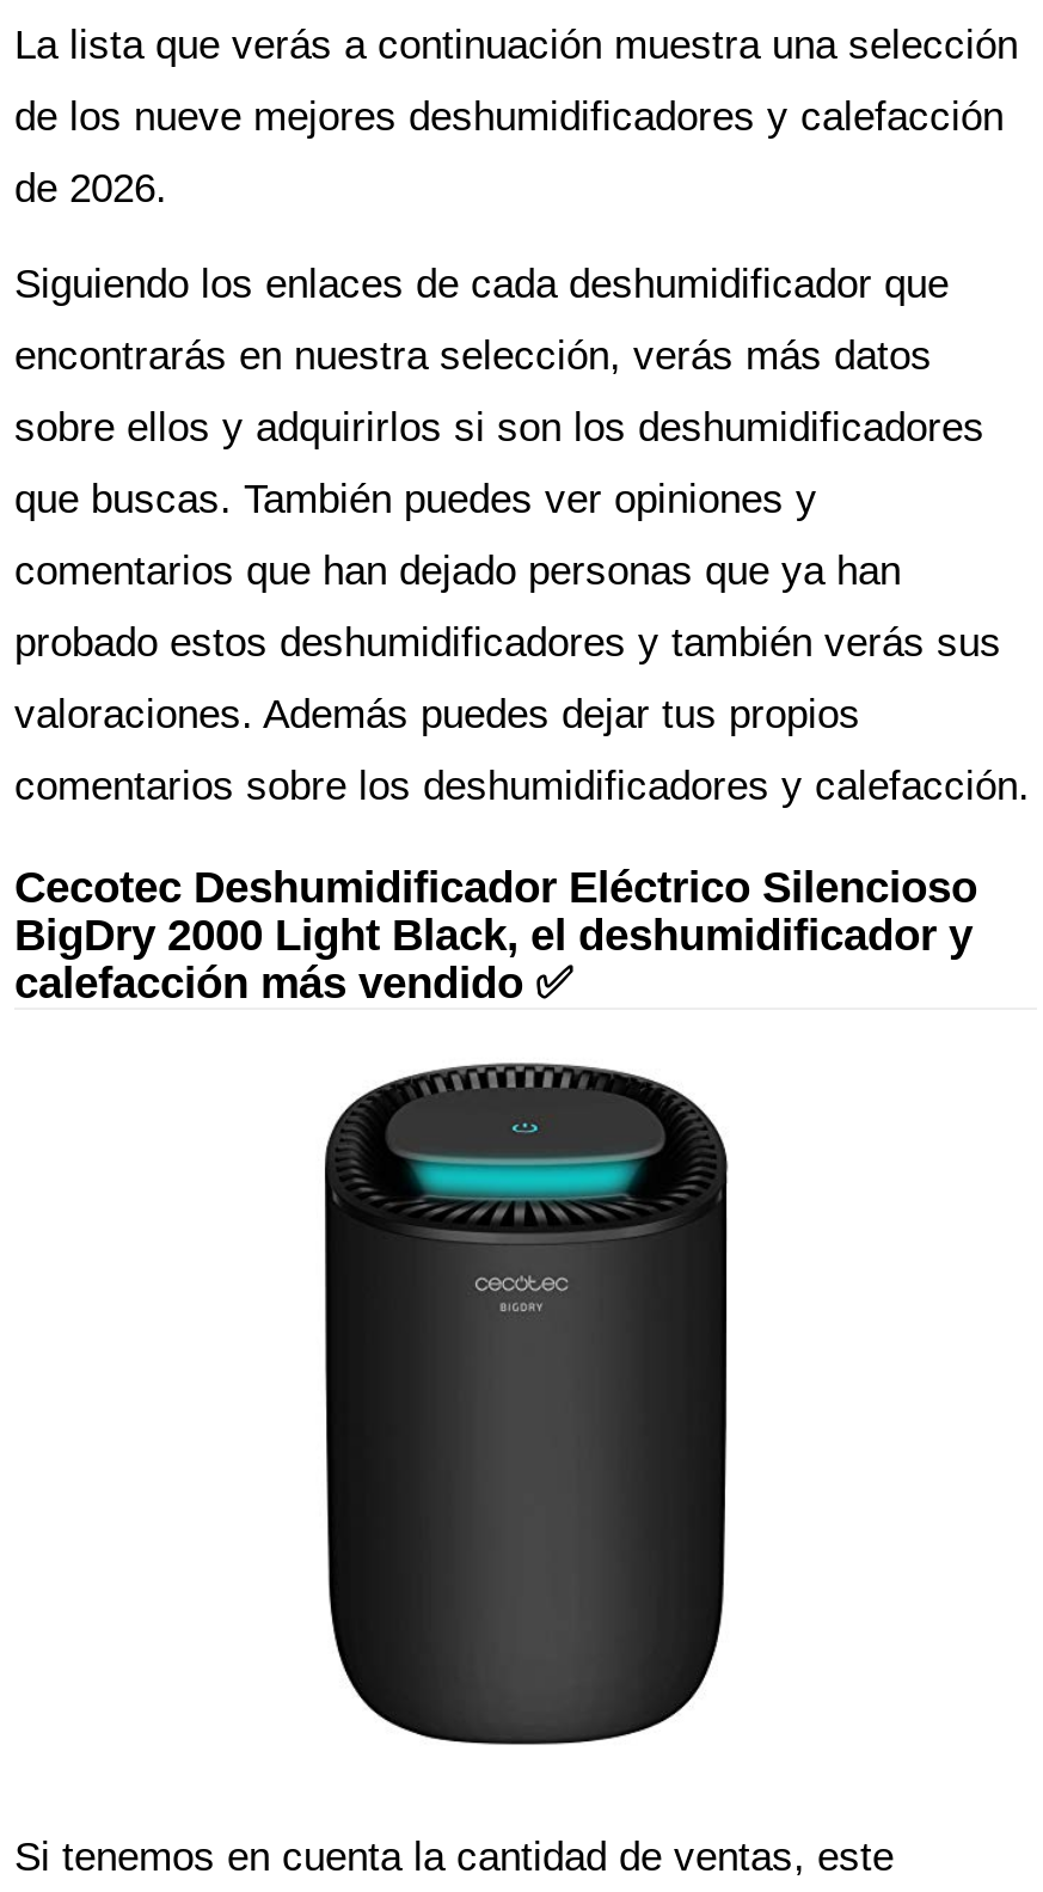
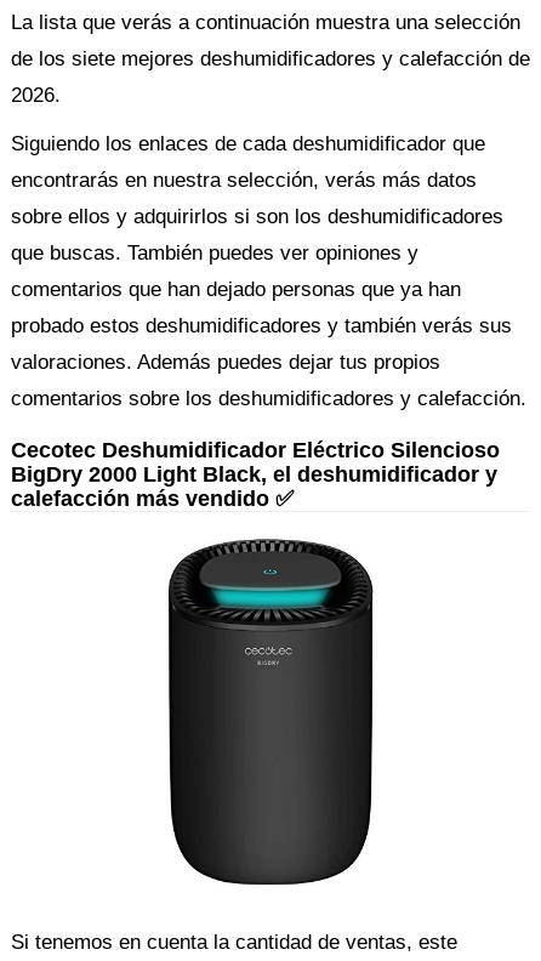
[14,94,1004,140] de los nueve mejores deshumidificadores y calefacción -> [11,47,530,70] de los siete mejores deshumidificadores y calefacción de
[14,166,167,212] de 2026. -> [11,84,61,107] 2026.

